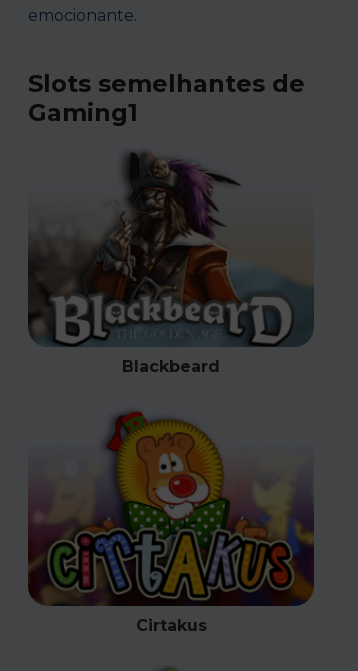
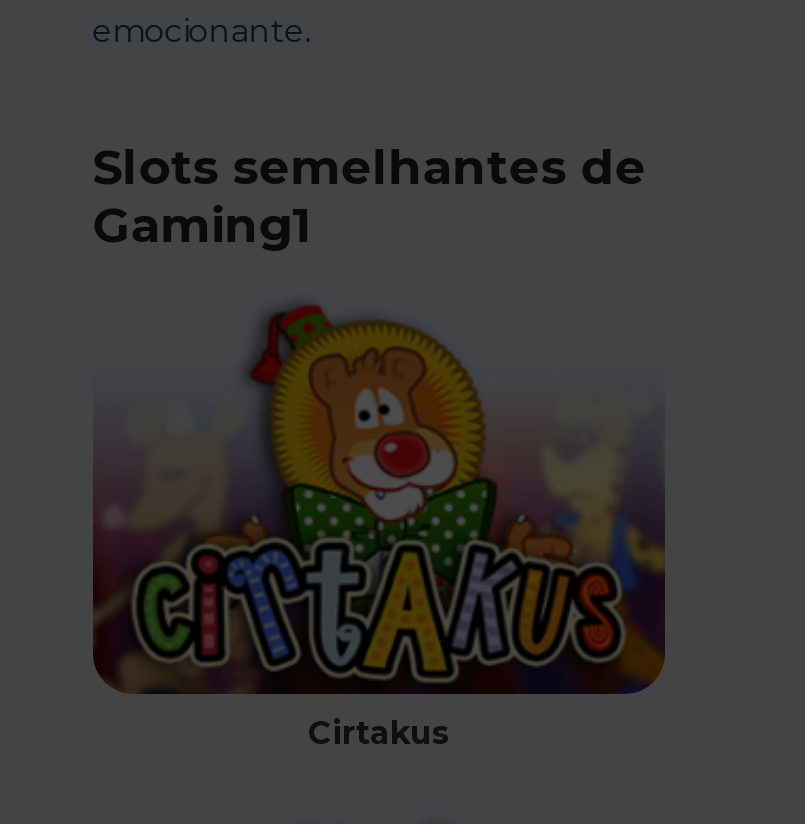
[28,150,314,376] [image] | Blackbeard -> none

